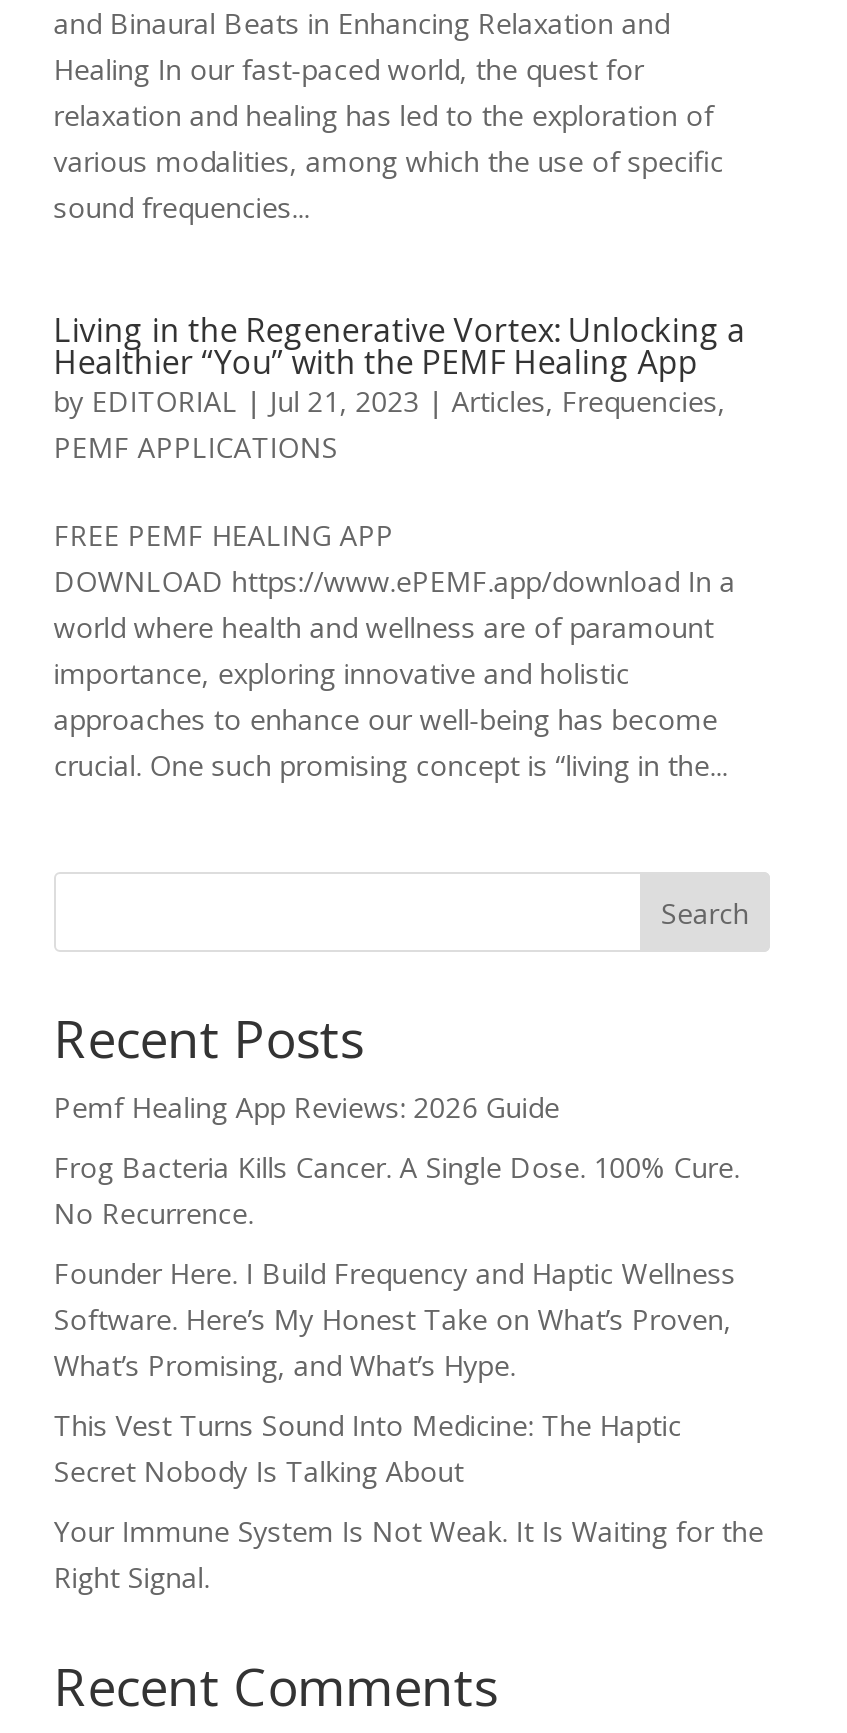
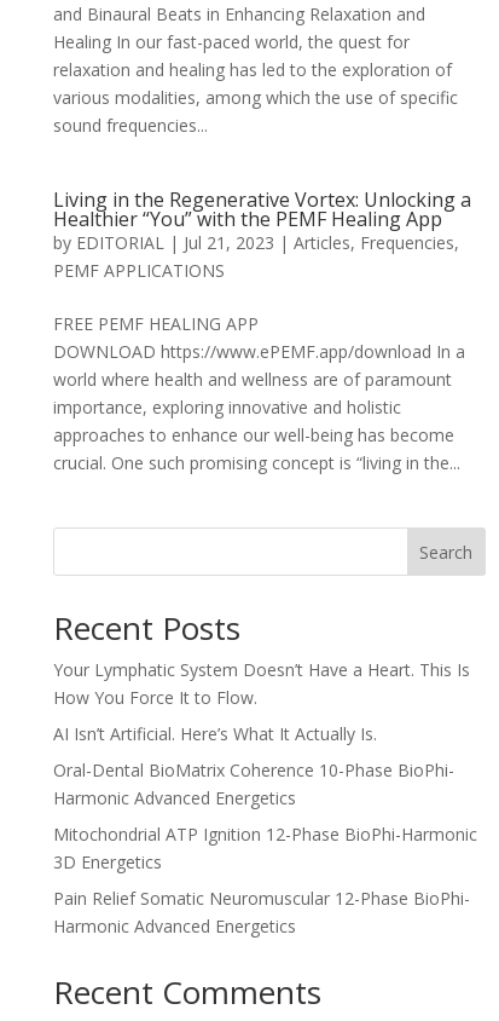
[54,1088,560,1126] Pemf Healing App Reviews: 2026 Guide -> [53,658,470,709] Your Lymphatic System Doesn’t Have a Heart. This Is | How You Force It to Flow.
[54,1148,740,1232] Frog Bacteria Kills Cancer. A Single Dose. 100% Cure. | No Recurrence. -> [53,722,377,745] AI Isn’t Artificial. Here’s What It Actually Is.
[54,1254,736,1384] Founder Here. I Build Frequency and Haptic Wellness | Software. Here’s My Honest Take on What’s Proven, | What’s Promising, and What’s Hype. -> [53,758,454,809] Oral-Dental BioMatrix Coherence 10-Phase BioPhi- | Harmonic Advanced Energetics
[54,1406,682,1490] This Vest Turns Sound Into Medicine: The Haptic | Secret Nobody Is Talking About -> [53,823,477,873] Mitochondrial ATP Ignition 12-Phase BioPhi-Harmonic | 3D Energetics
[54,1512,764,1596] Your Immune System Is Not Weak. It Is Waiting for the | Right Signal. -> [53,887,470,938] Pain Relief Somatic Neuromuscular 12-Phase BioPhi- | Harmonic Advanced Energetics

